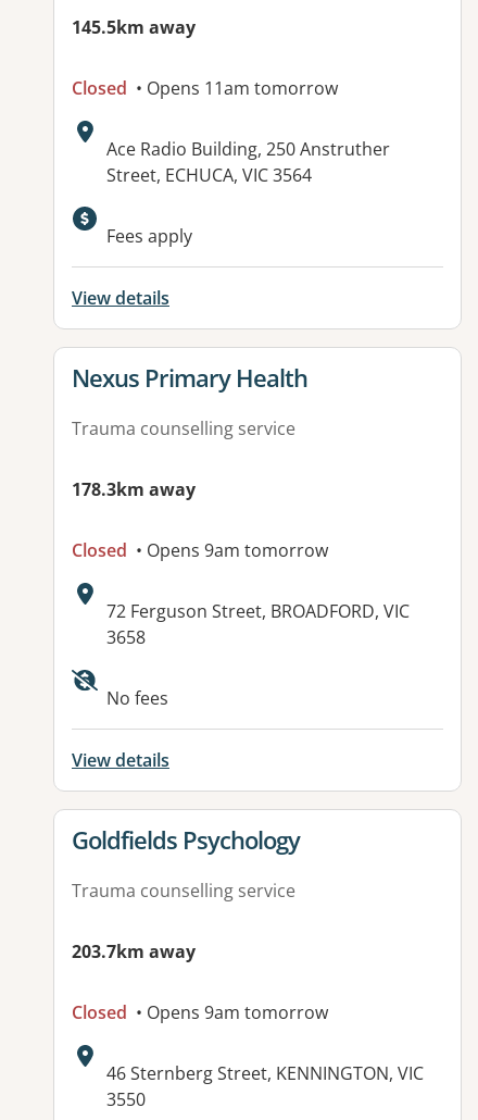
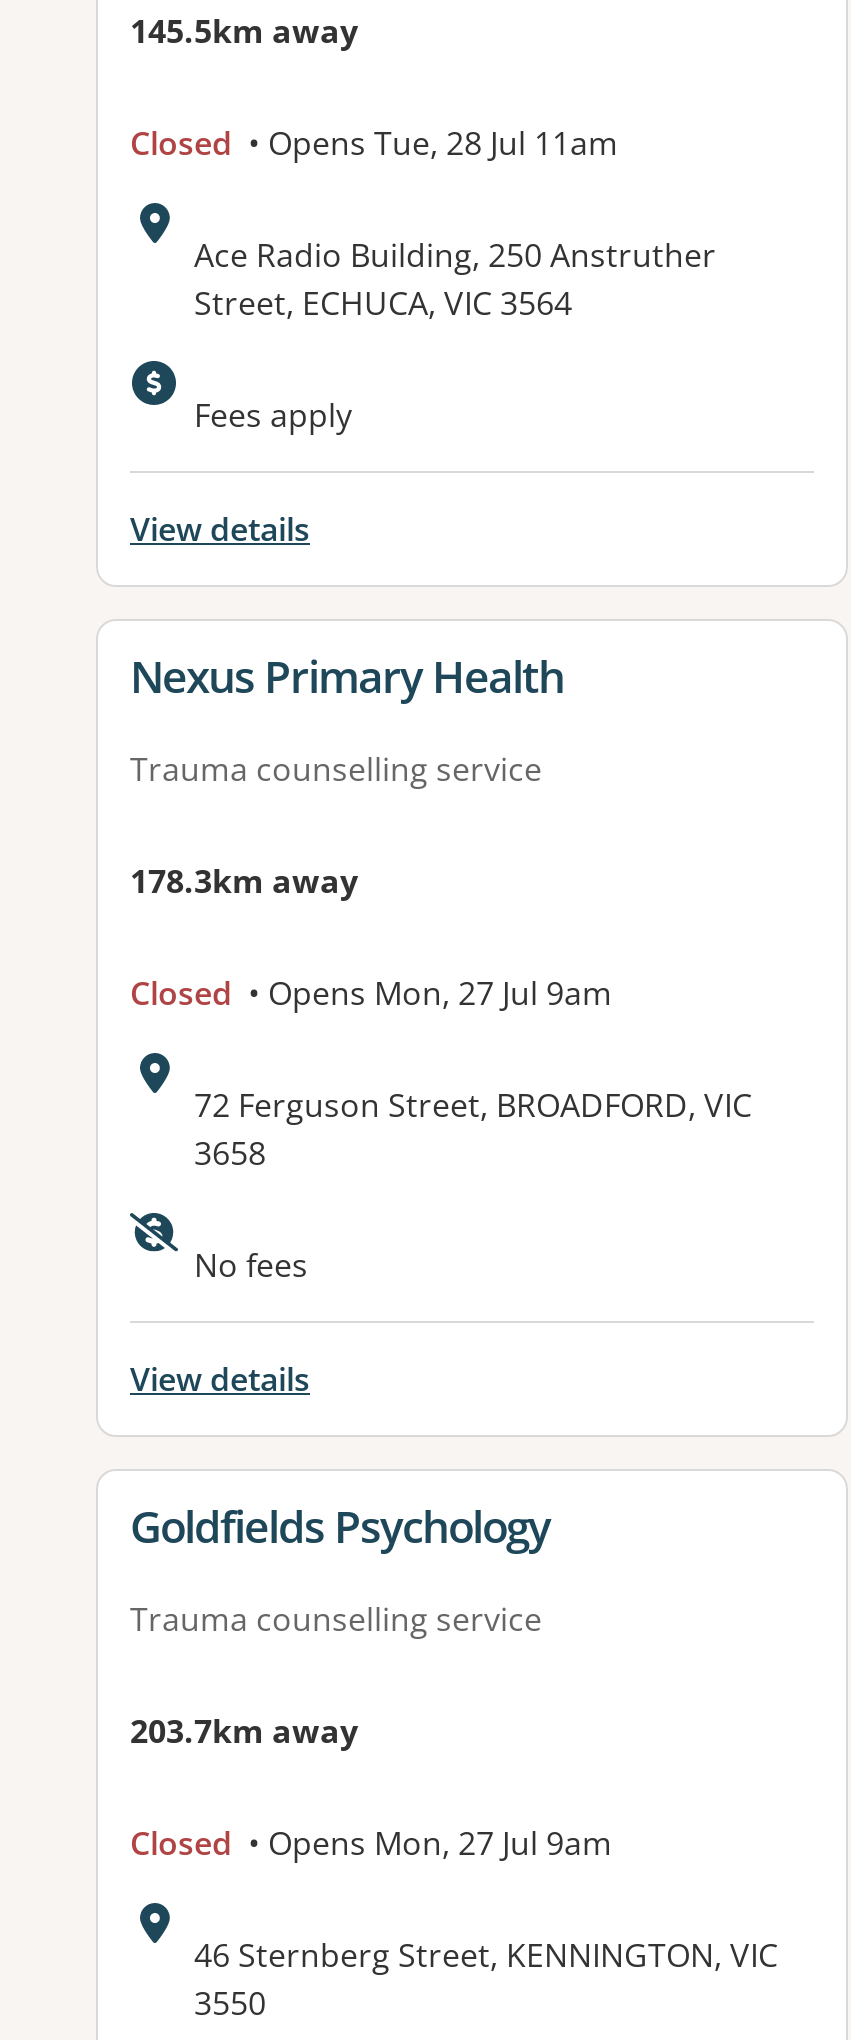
[72,77,338,100] Closed • Opens 11am tomorrow -> [130,122,618,166] Closed • Opens Tue, 28 Jul 11am
[72,539,328,563] Closed • Opens 9am tomorrow -> [130,972,612,1016] Closed • Opens Mon, 27 Jul 9am
[72,1001,328,1025] Closed • Opens 9am tomorrow -> [130,1822,612,1866] Closed • Opens Mon, 27 Jul 9am

